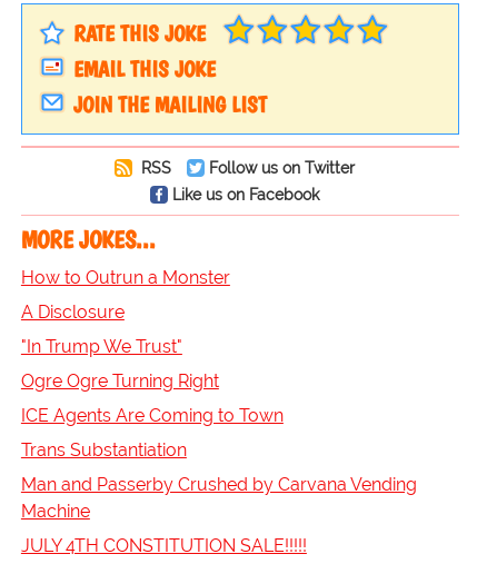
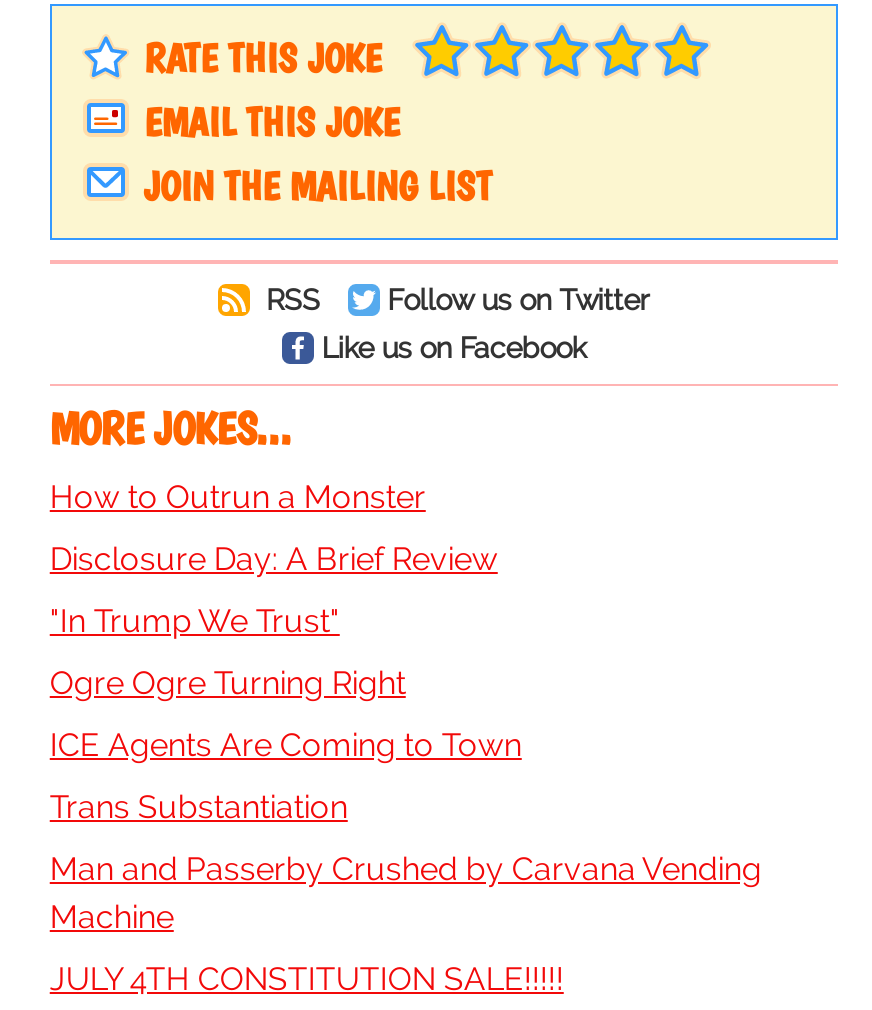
[21,301,124,322] A Disclosure -> [50,540,498,578] Disclosure Day: A Brief Review

